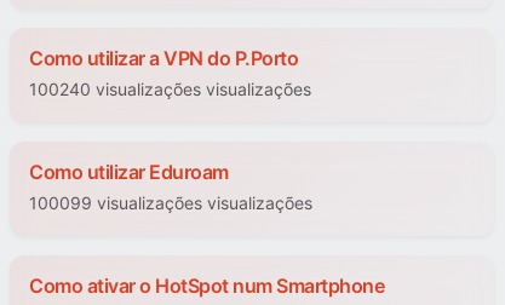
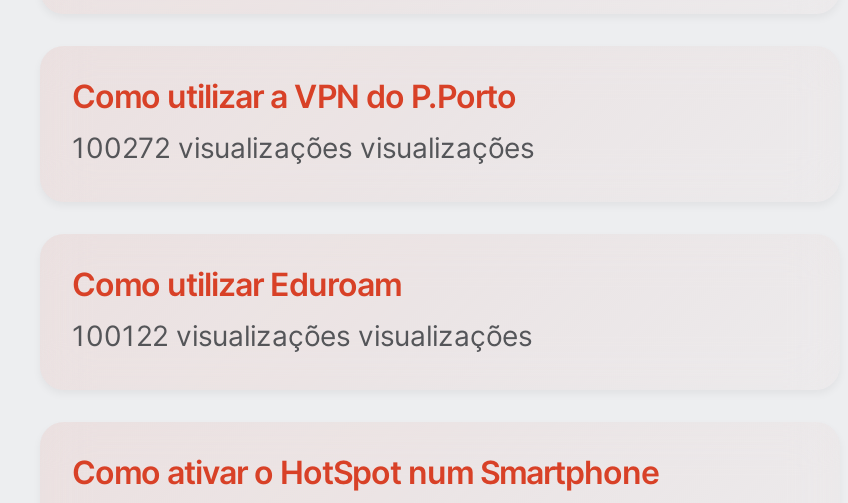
[29,79,311,100] 100240 visualizações visualizações -> [72,131,534,165] 100272 visualizações visualizações
[29,193,312,214] 100099 visualizações visualizações -> [72,319,532,353] 100122 visualizações visualizações

